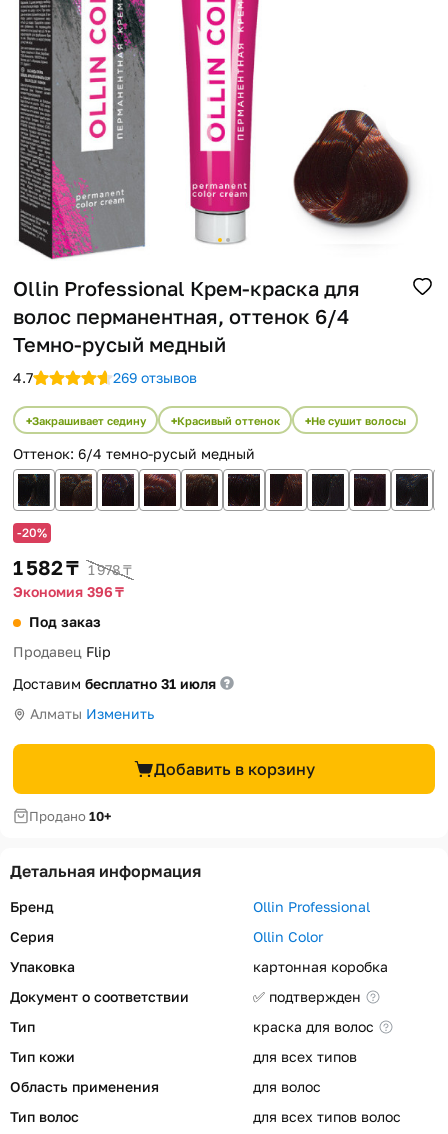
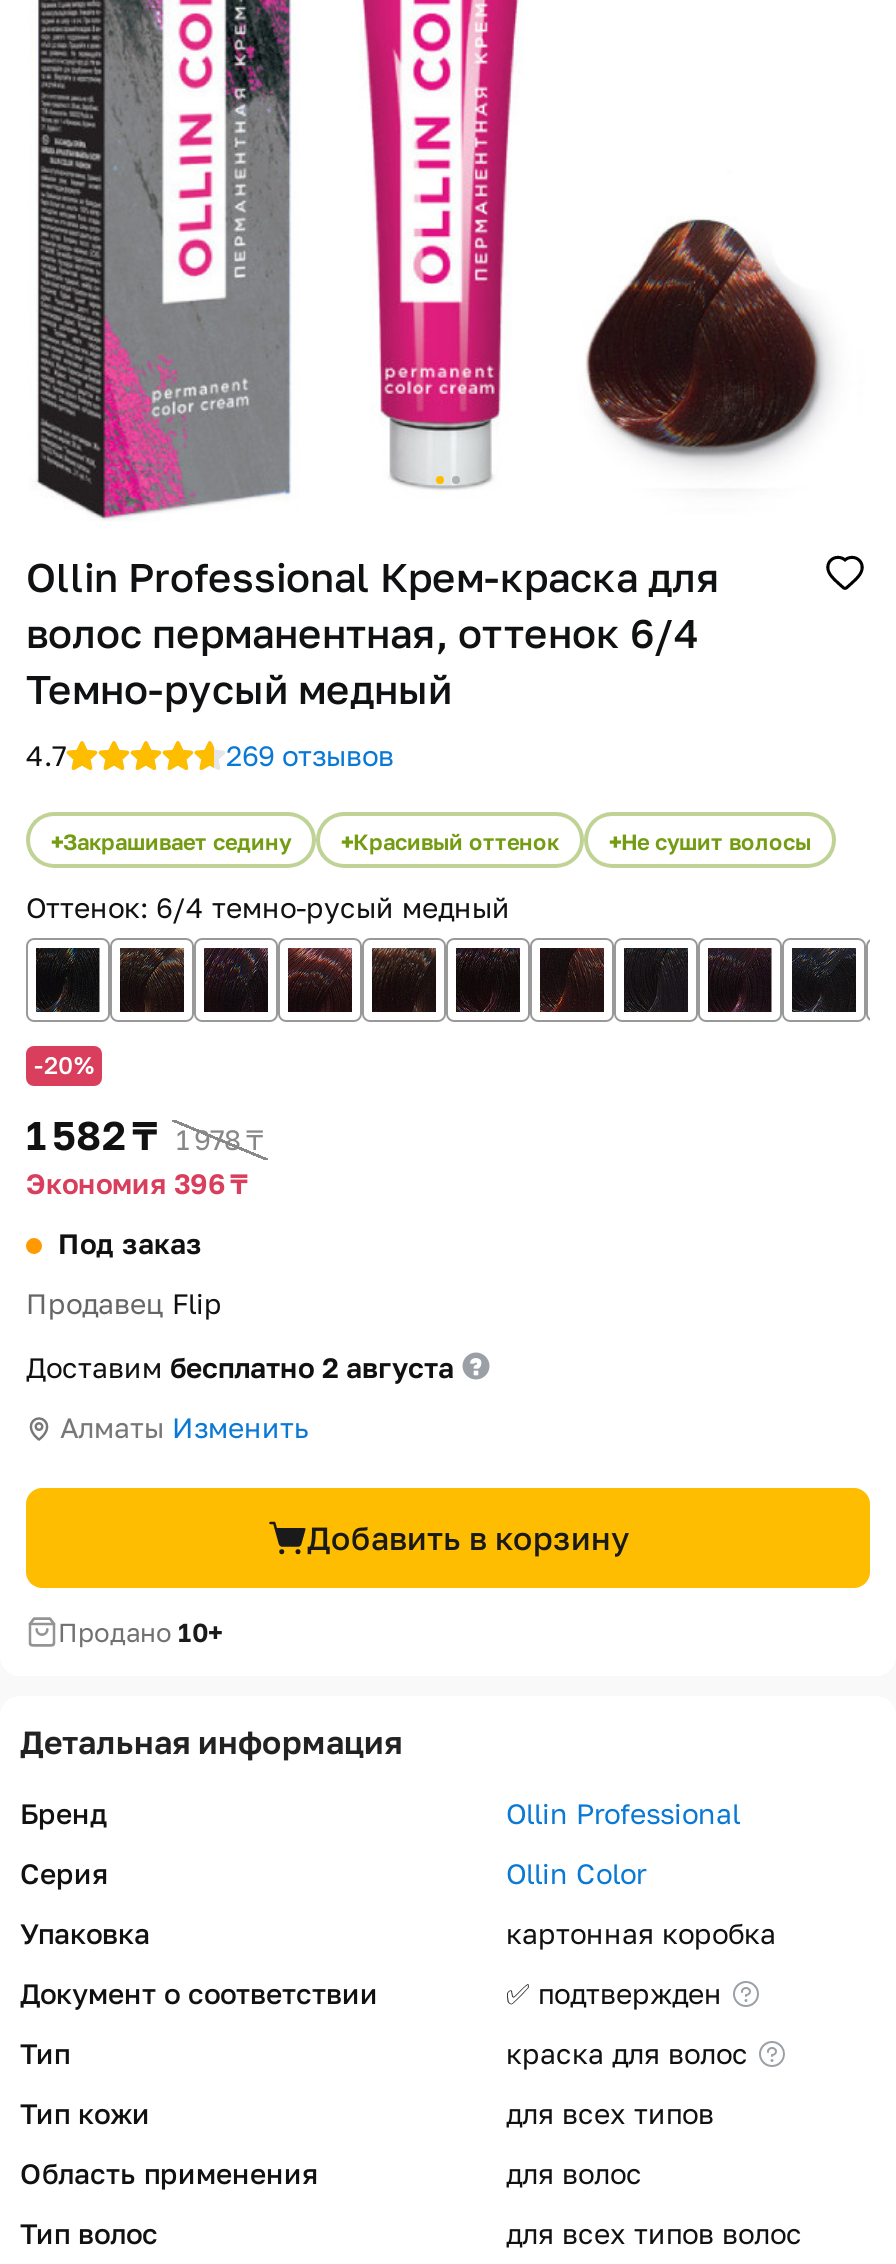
[13,675,216,692] Доставим бесплатно 31 июля -> [26,1350,454,1384] Доставим бесплатно 2 августа

